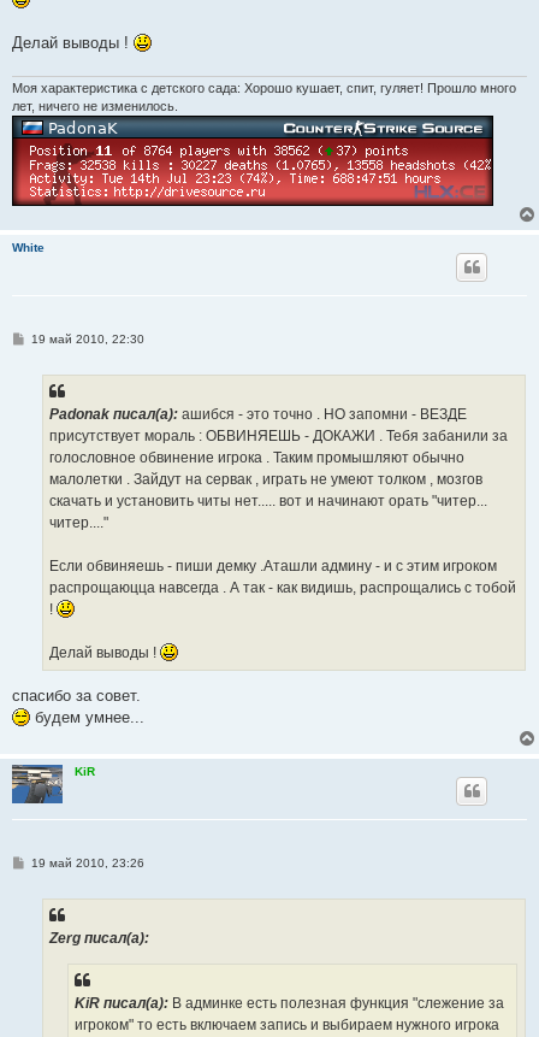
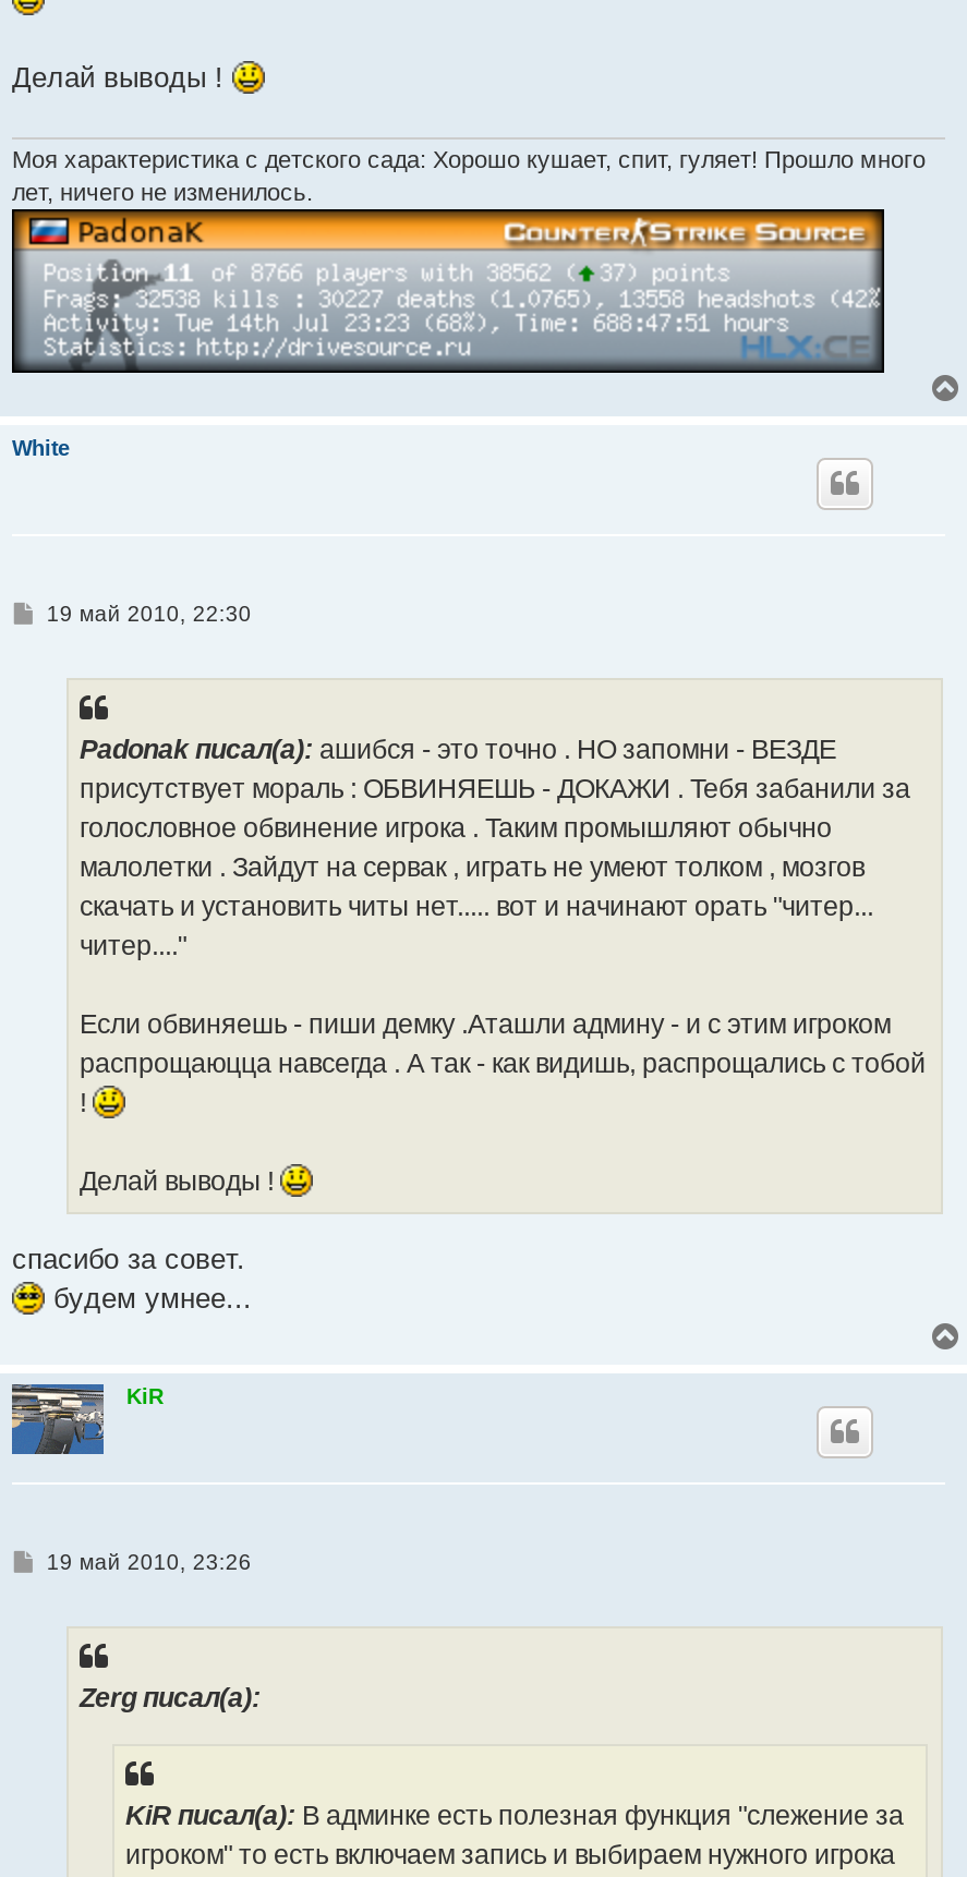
[12,117,493,205] [image] -> [12,209,884,371] [image]

